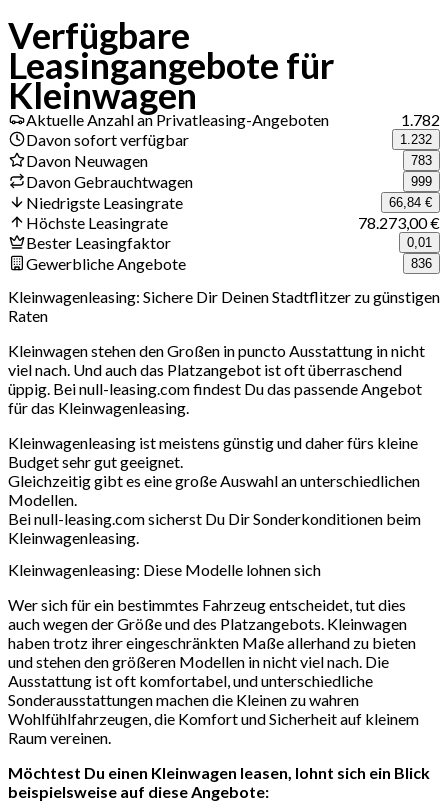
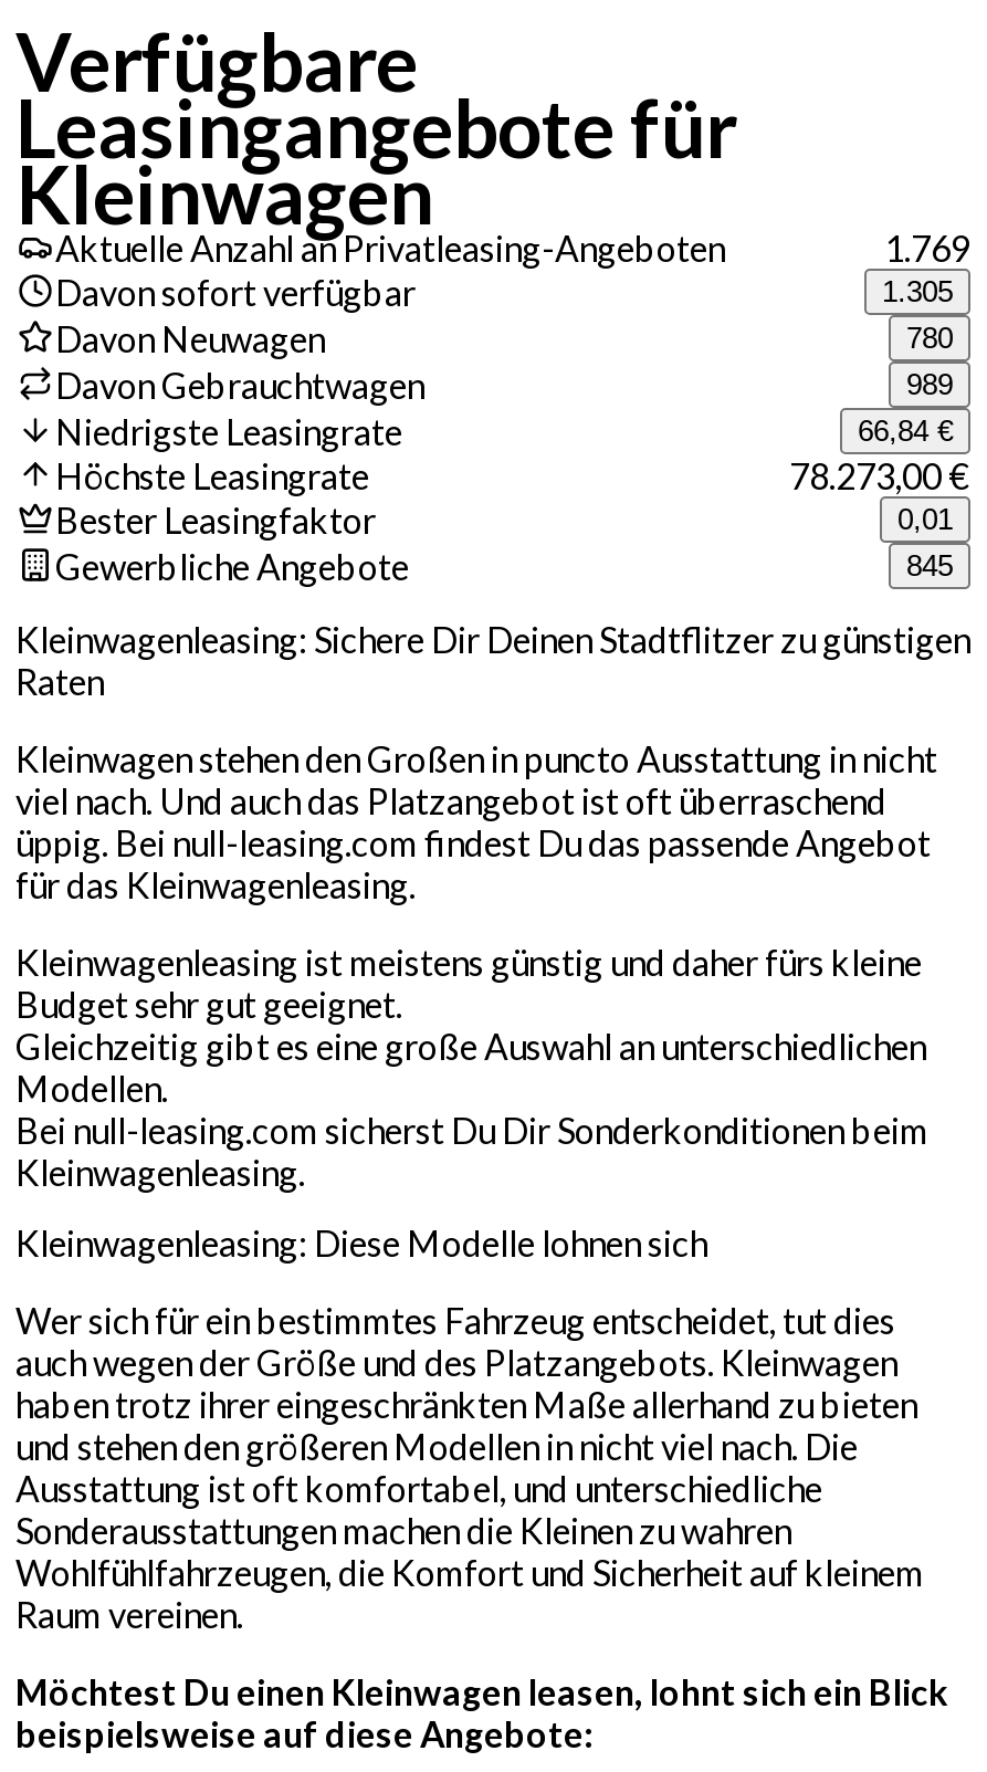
[401,110,440,129] 1.782 -> [884,226,970,268] 1.769
[400,132,432,147] 1.232 -> [882,275,953,308] 1.305
[411,153,432,168] 783 -> [906,321,953,354] 780
[411,174,432,189] 999 -> [906,367,953,401] 989
[411,256,432,271] 836 -> [906,549,953,582] 845

